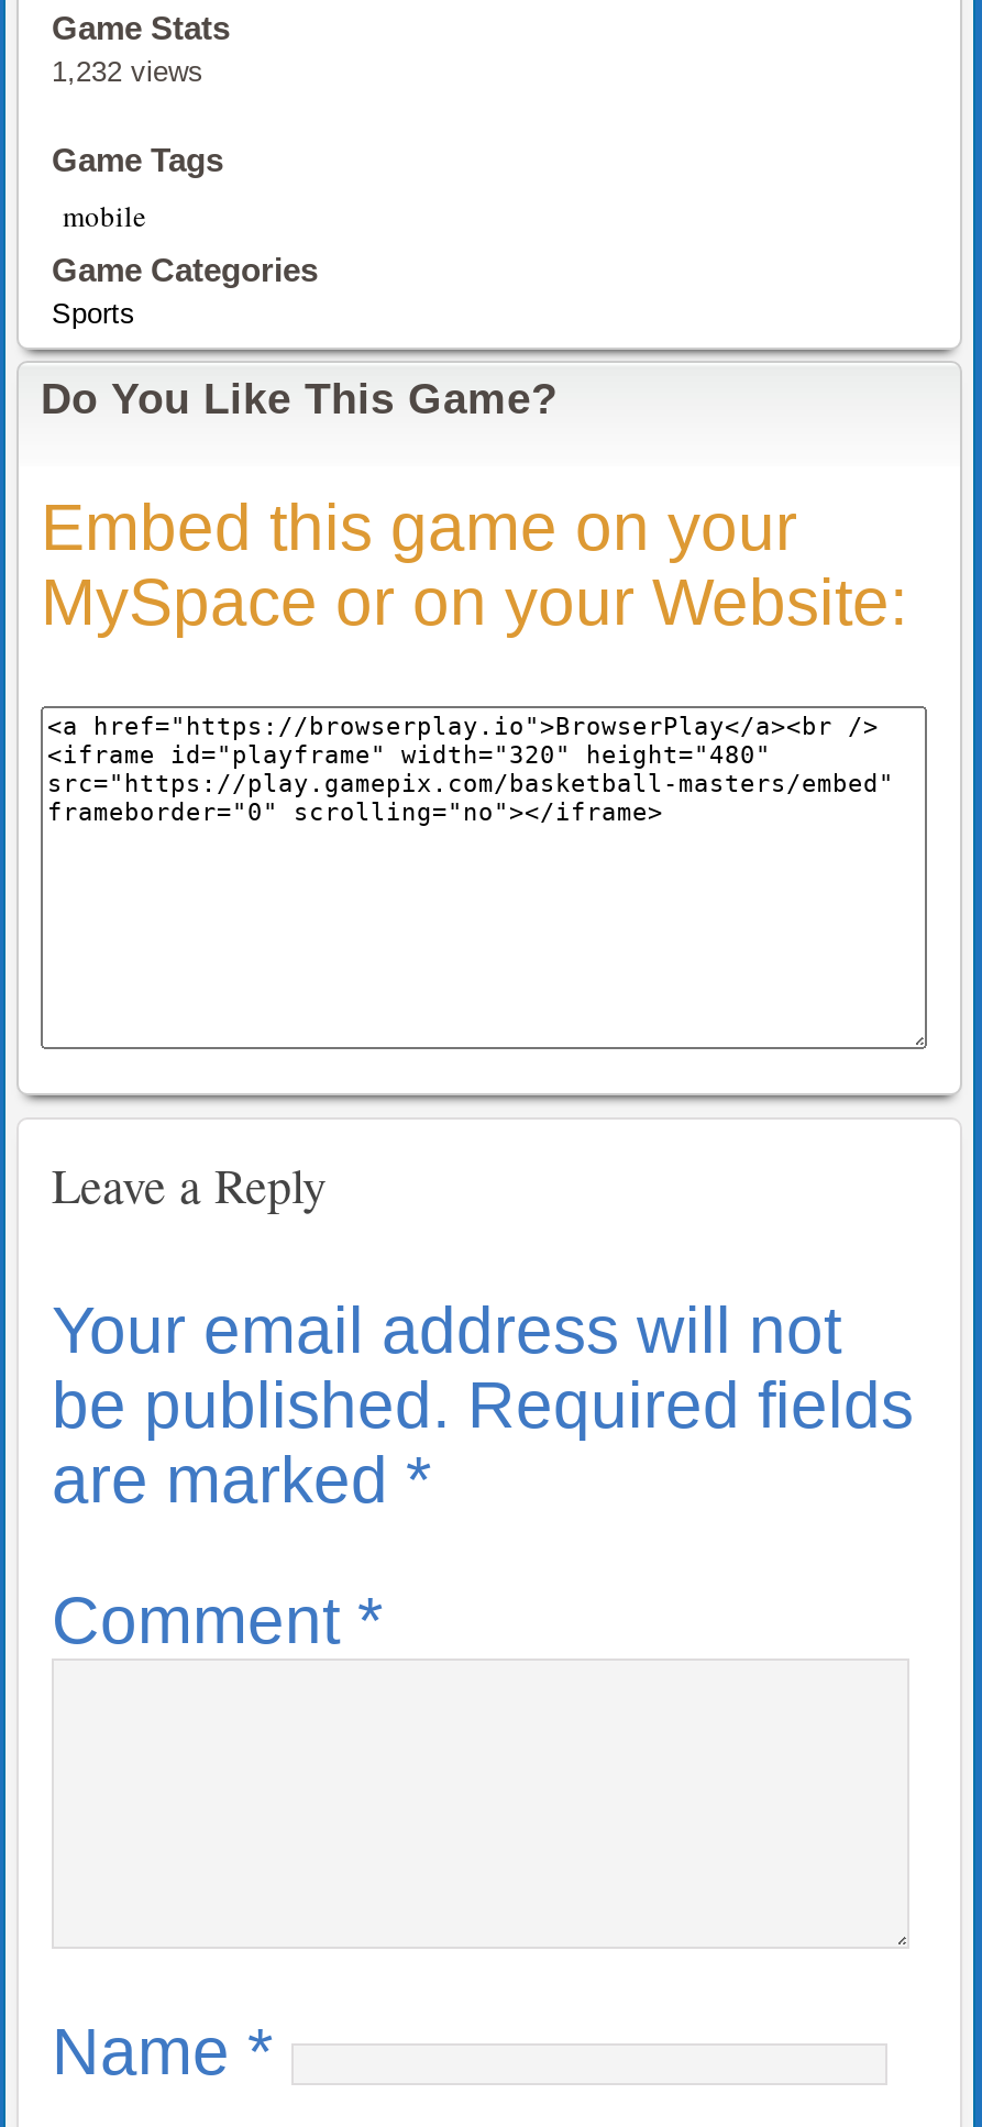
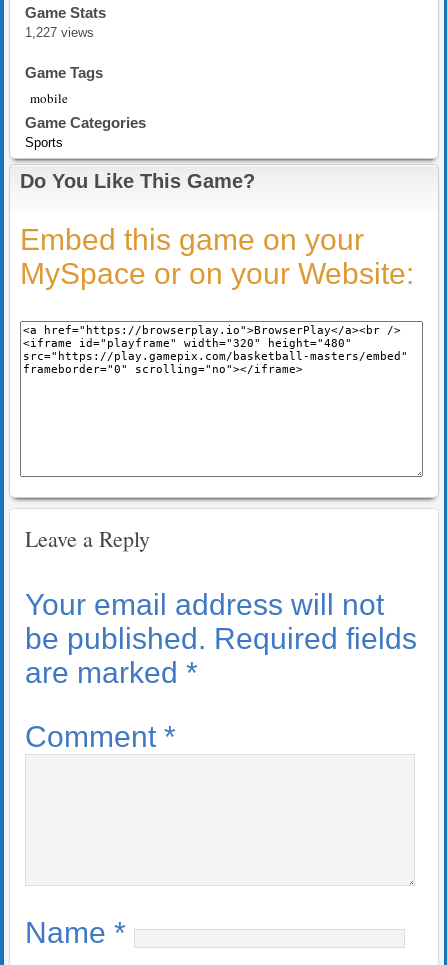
[52,56,203,89] 1,232 views -> [25,25,94,40] 1,227 views

